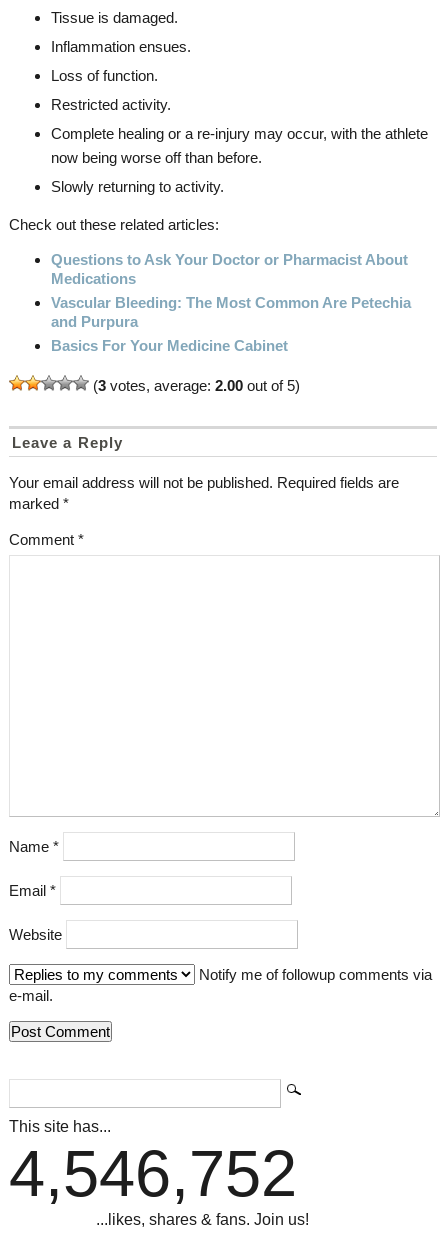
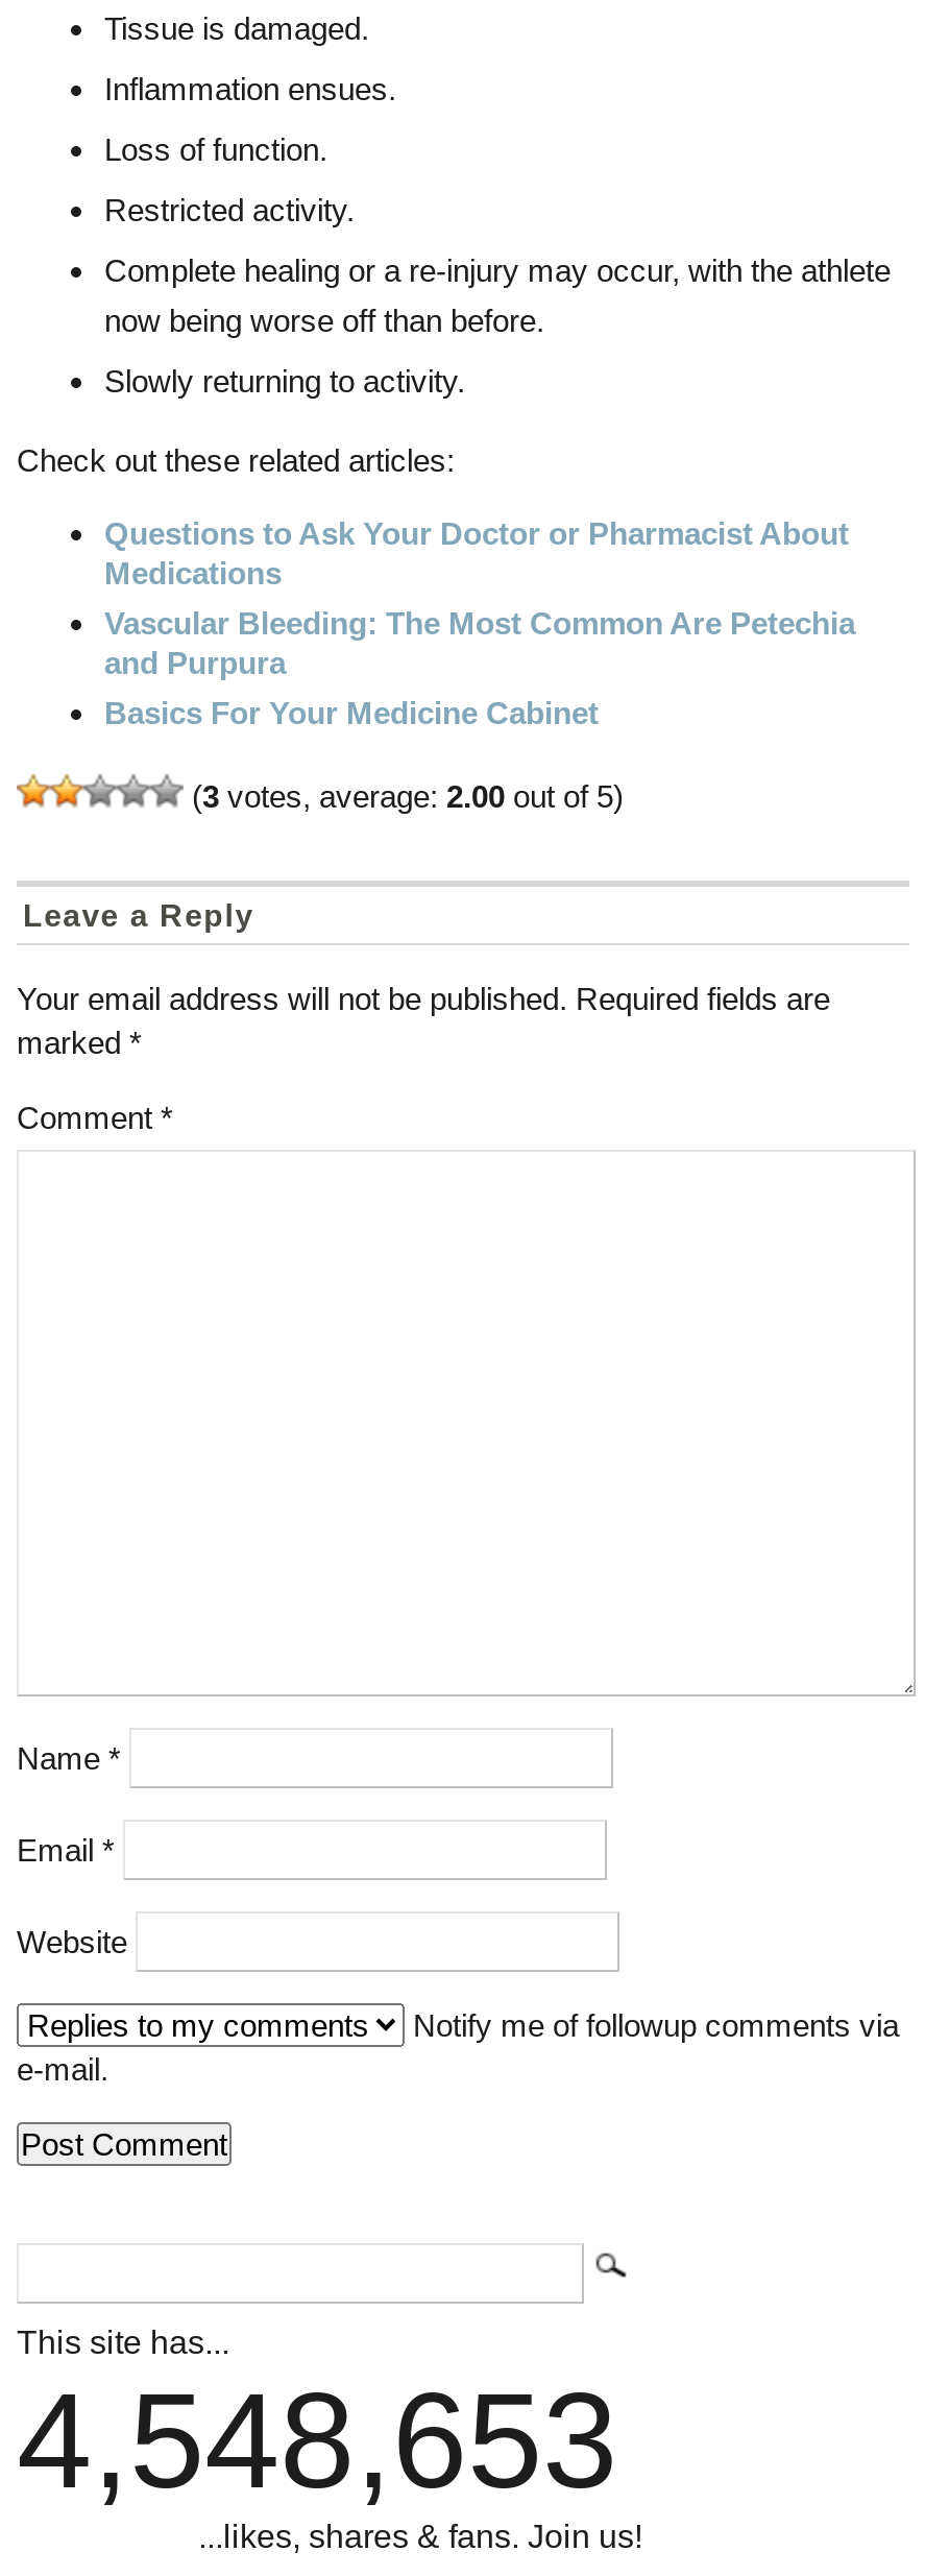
[9,1137,315,1210] 4,546,752 -> [17,2365,655,2517] 4,548,653

